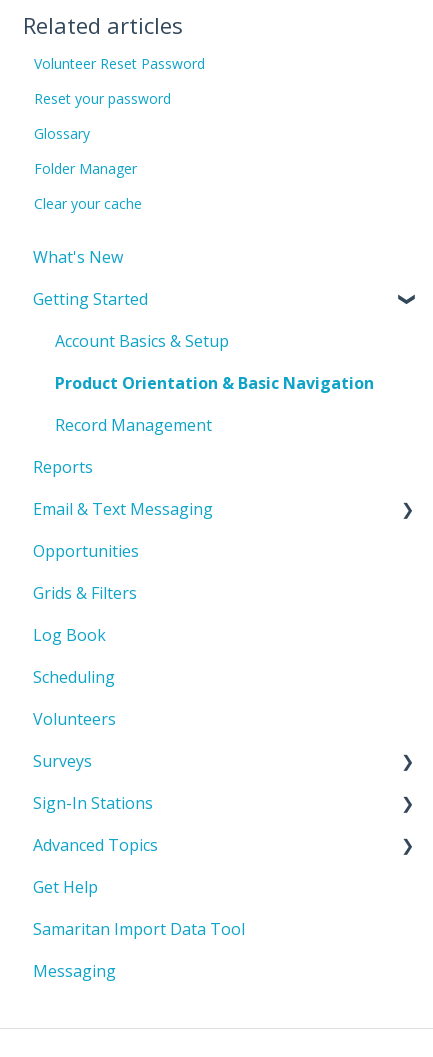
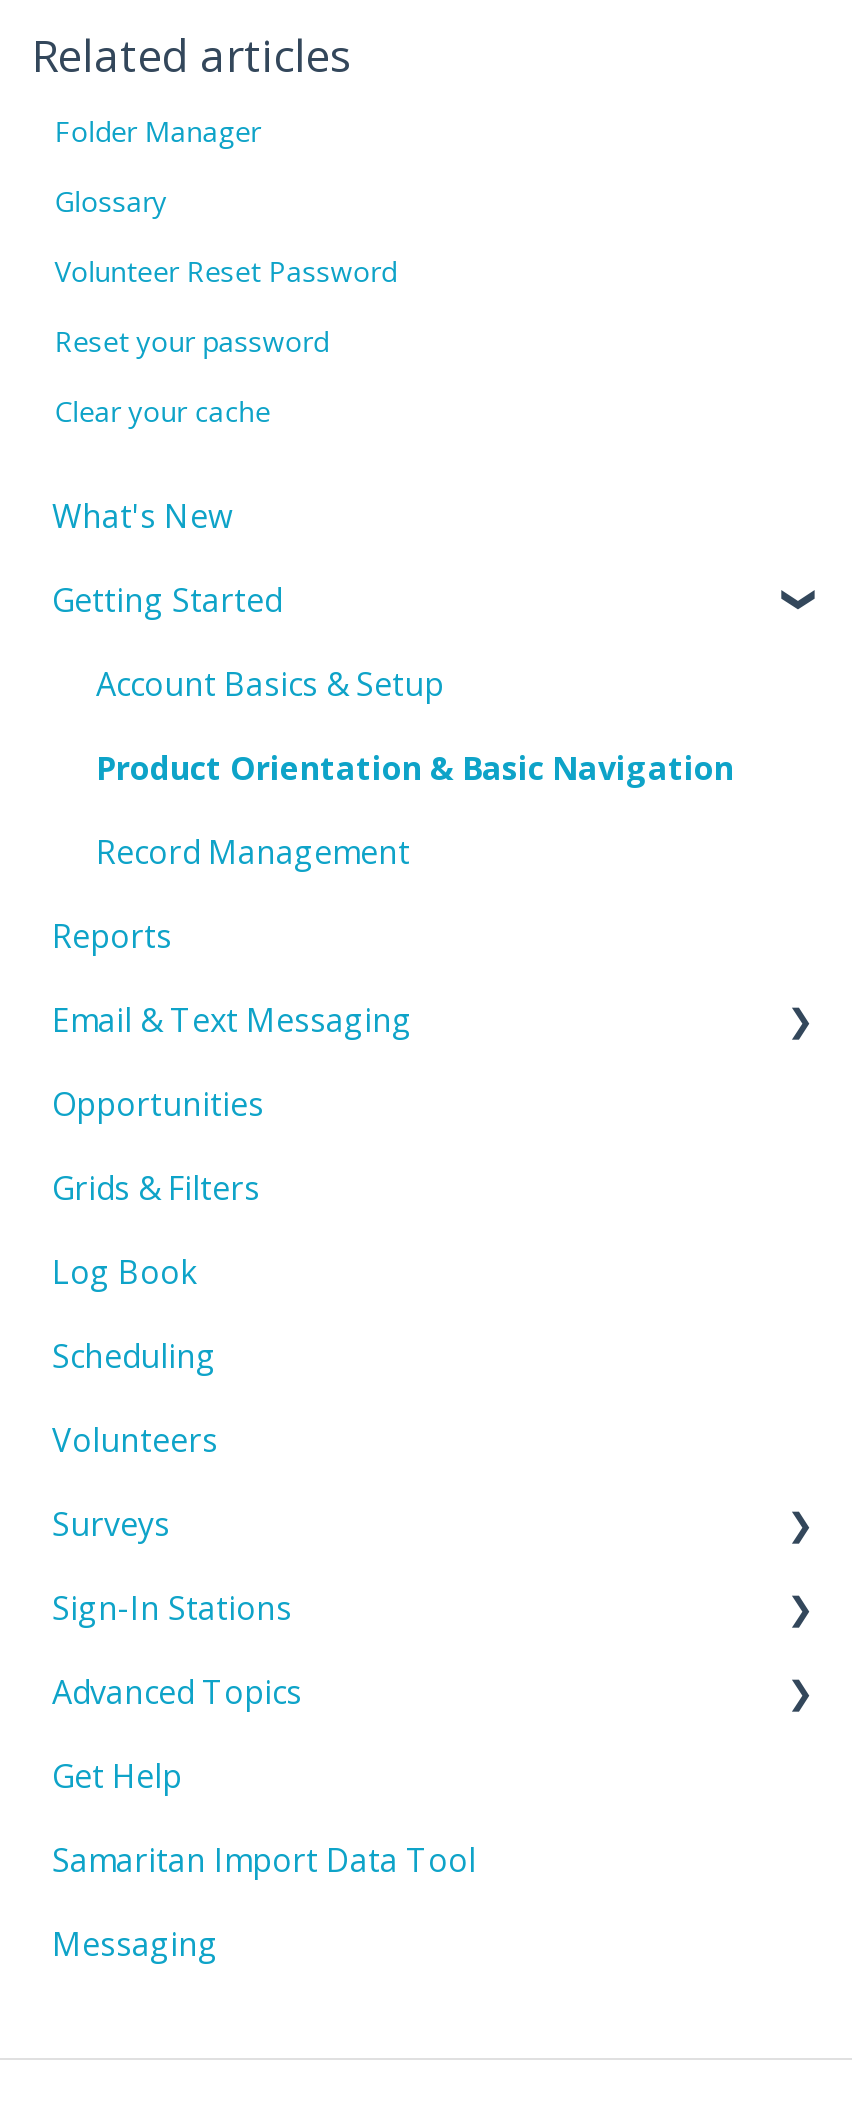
moved [34,54,205,108] -> [54,252,396,360]: Volunteer Reset Password | Reset your password
moved [34,124,137,178] -> [54,112,260,220]: Glossary | Folder Manager

